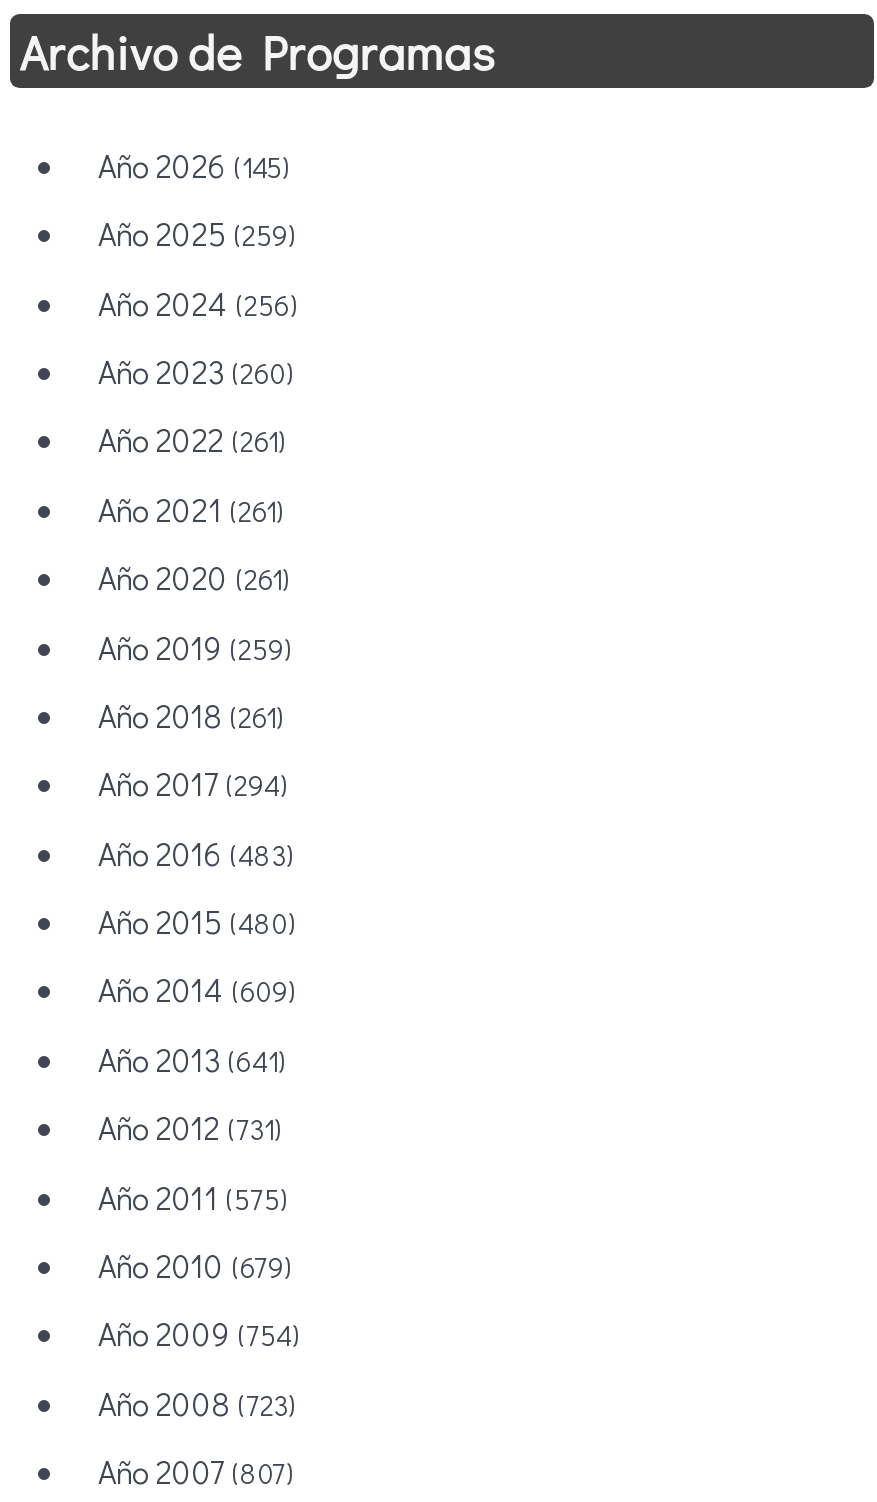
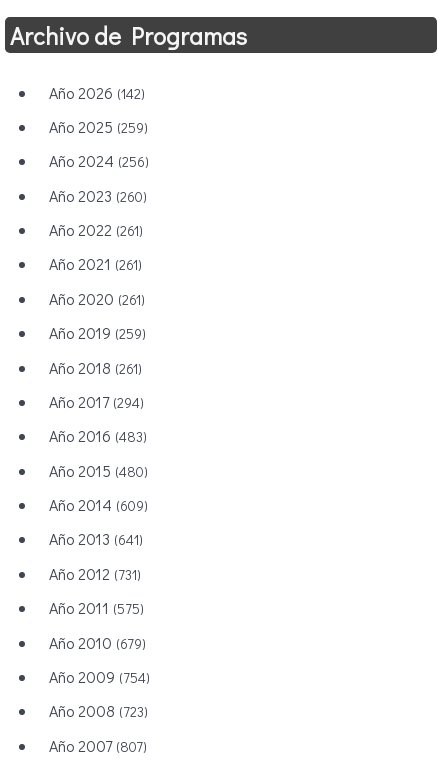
[98,144,290,186] Año 2026 (145) -> [49,81,145,102] Año 2026 (142)

